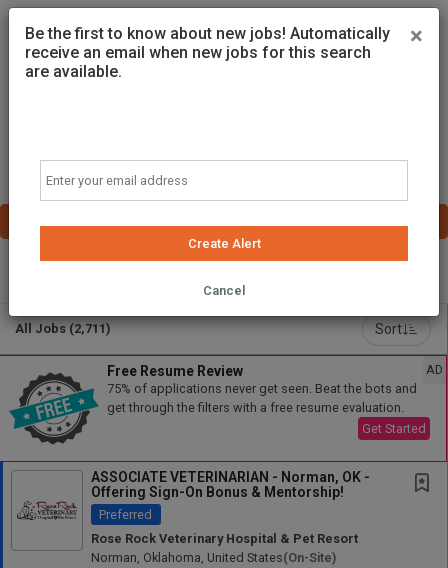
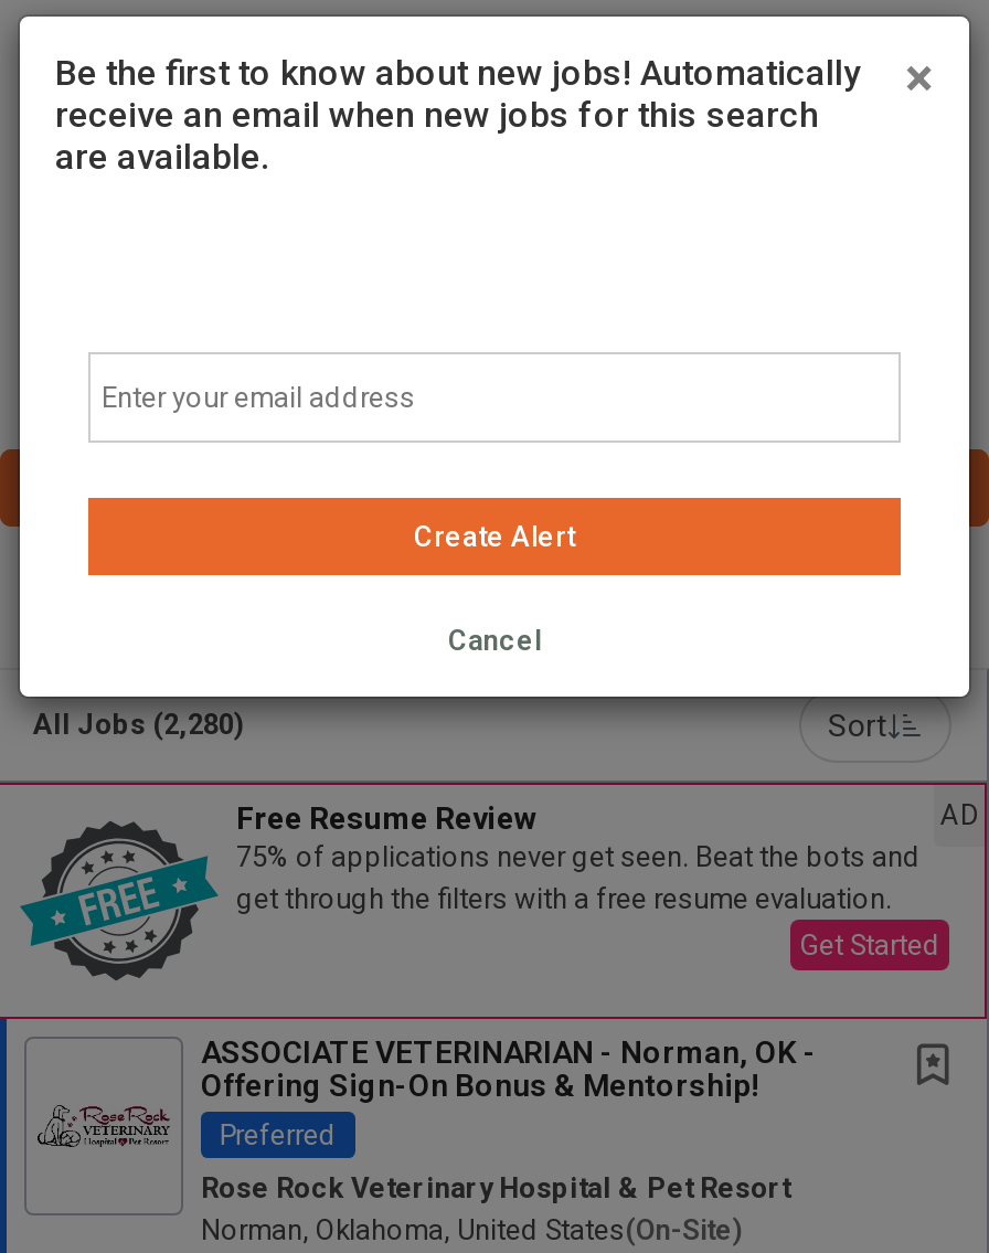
[15,321,111,336] All Jobs (2,711) -> [33,708,245,741] All Jobs (2,280)

